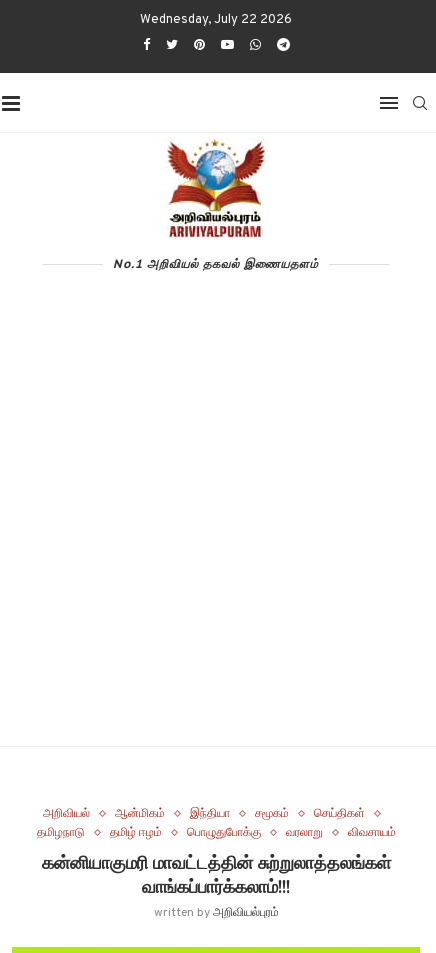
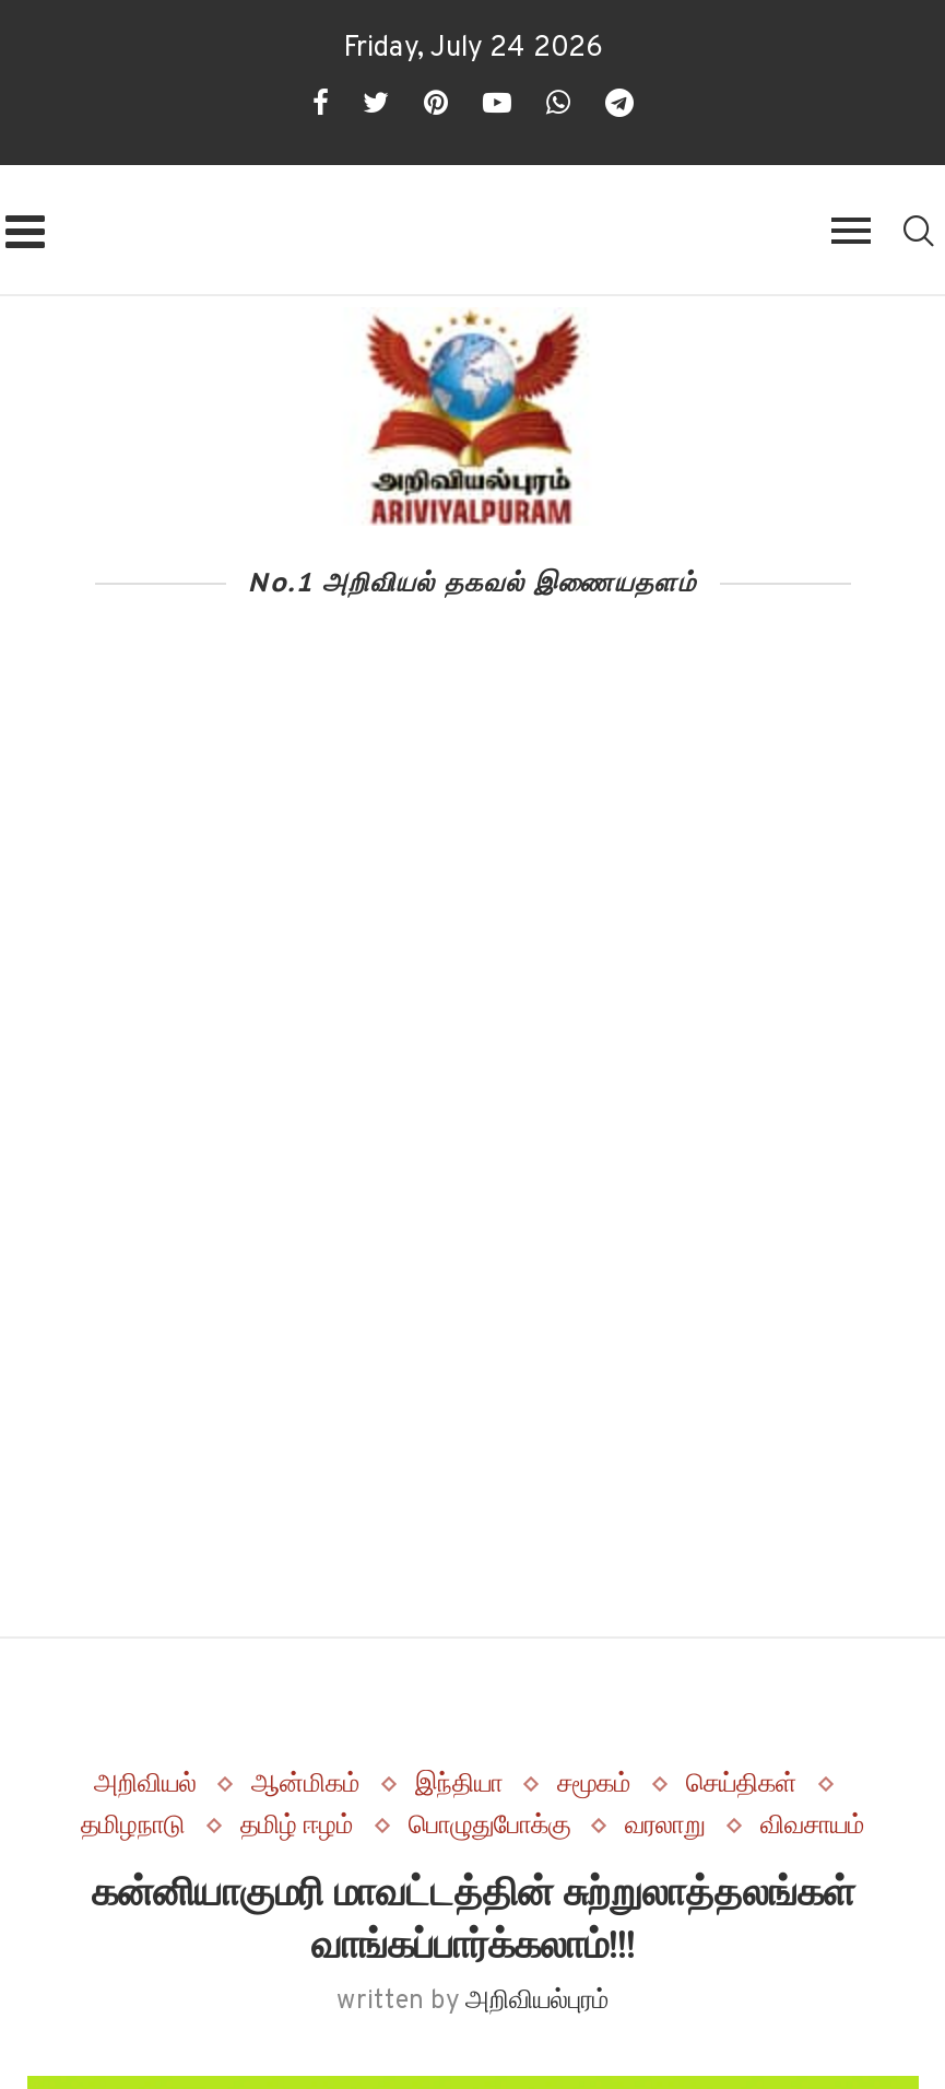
[140,12,292,28] Wednesday, July 22 2026 -> [343,32,603,67] Friday, July 24 2026

